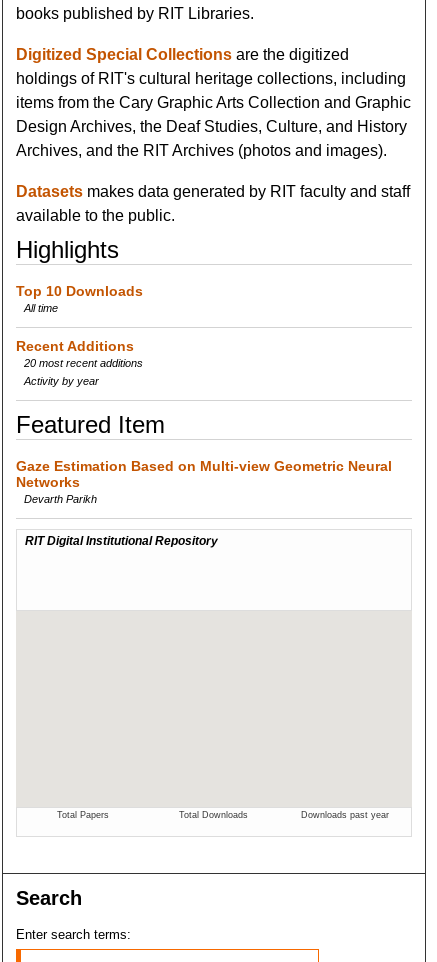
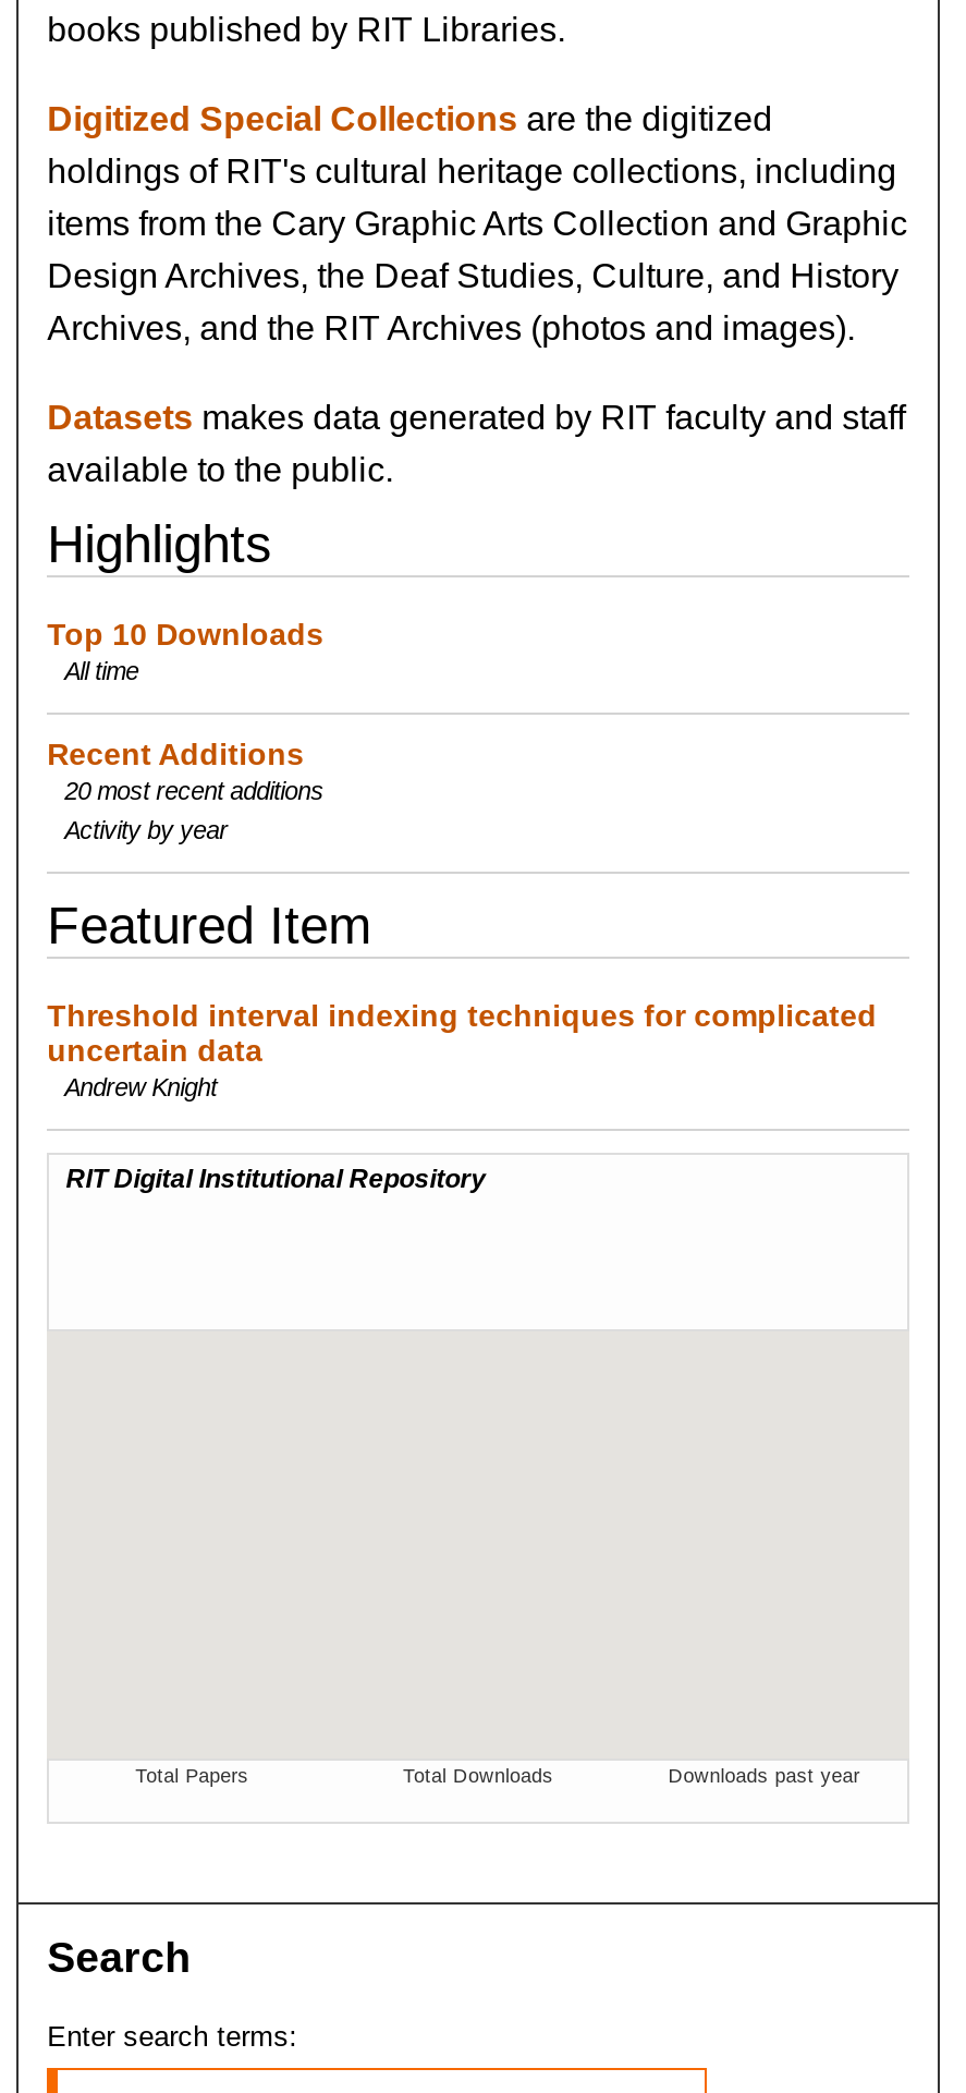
[16,458,392,505] Gaze Estimation Based on Multi-view Geometric Neural | Networks | Devarth Parikh -> [47,998,877,1100] Threshold interval indexing techniques for complicated | uncertain data | Andrew Knight

